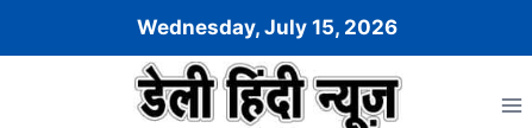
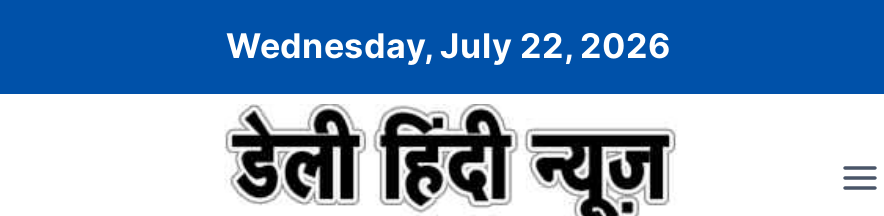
[136,15,397,39] Wednesday, July 15, 2026 -> [226,26,670,66] Wednesday, July 22, 2026

